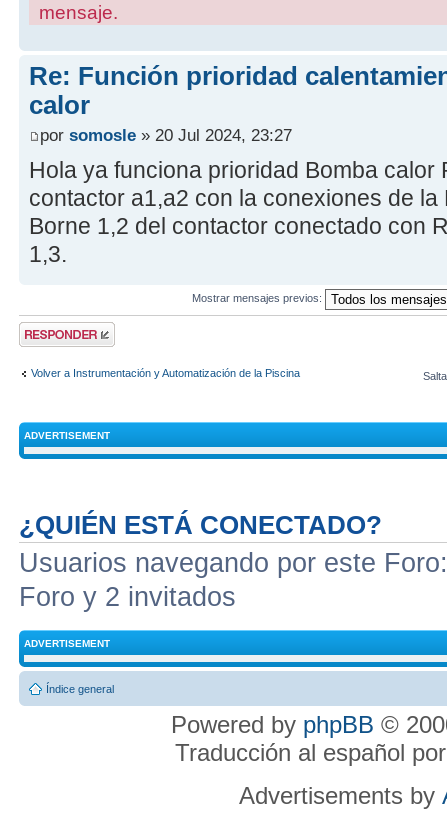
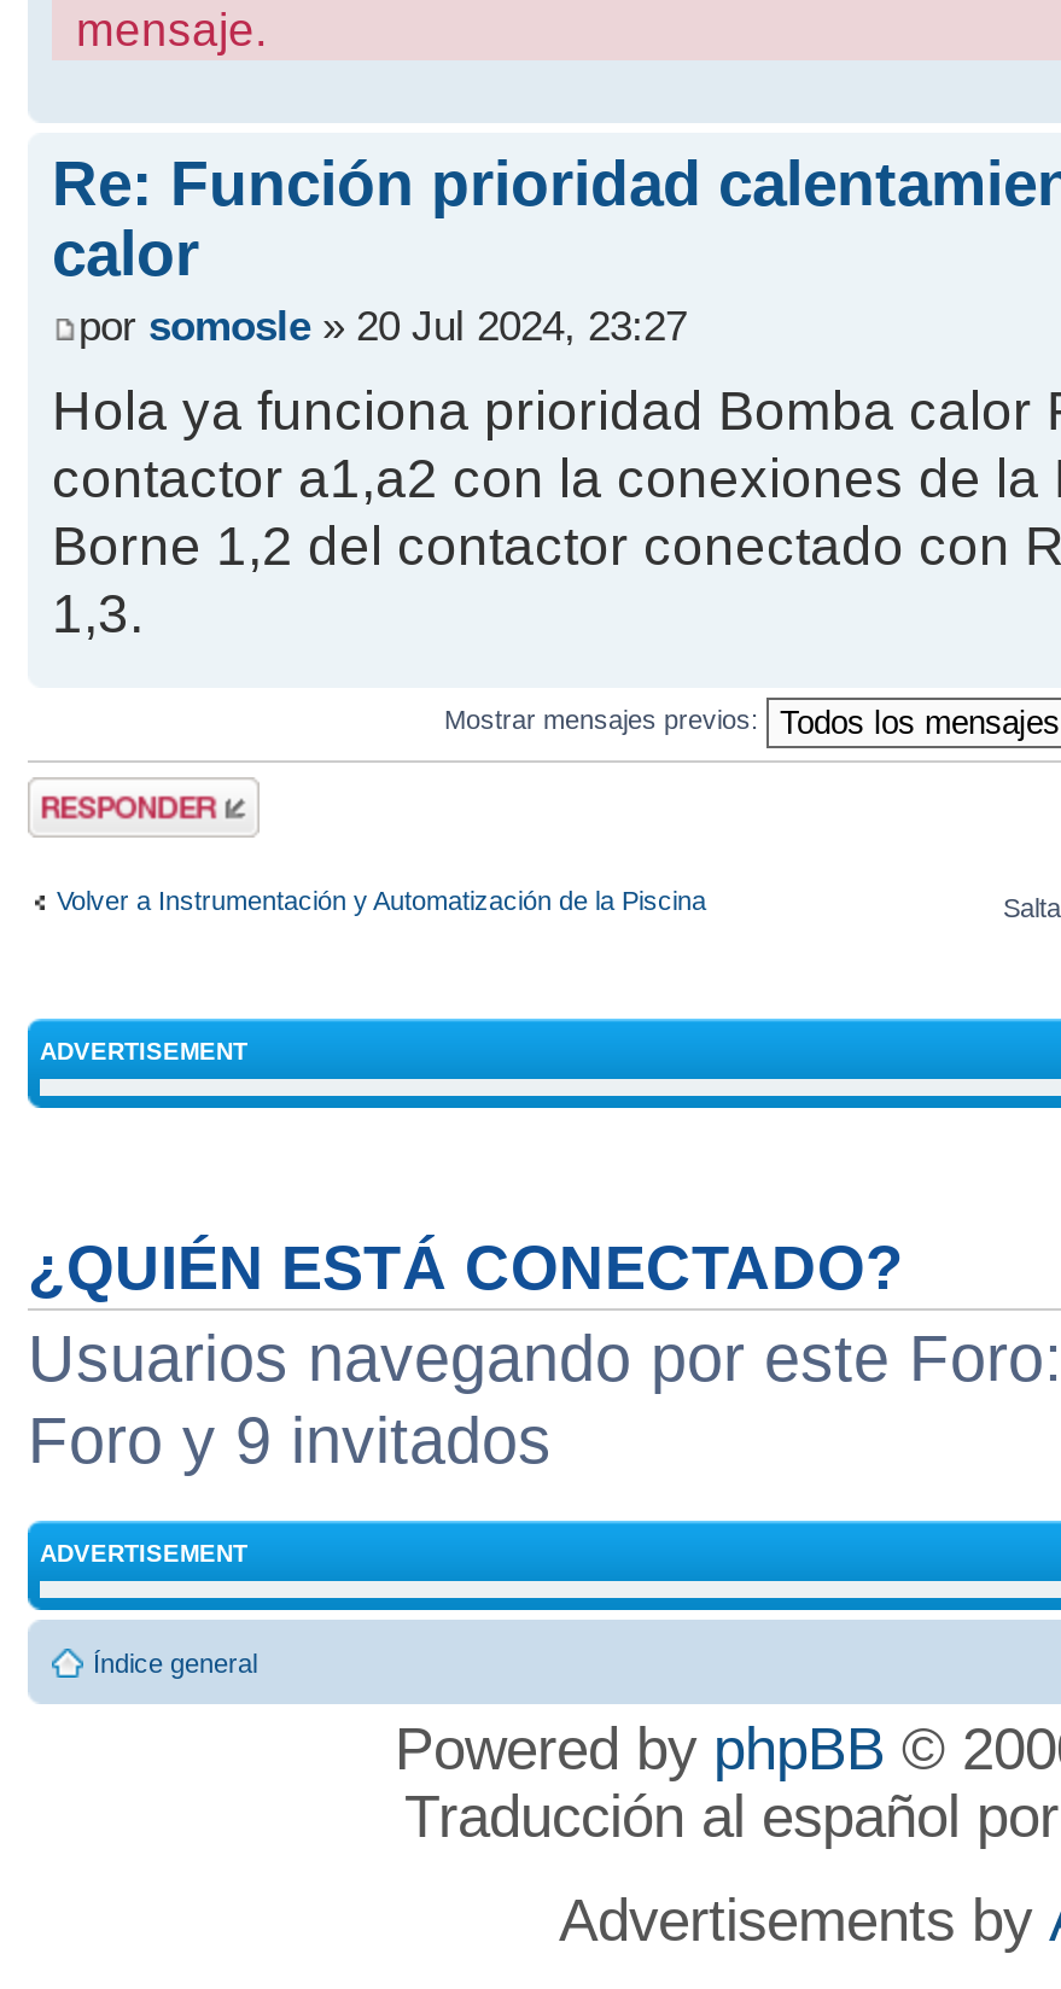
[19,582,236,612] Foro y 2 invitados -> [28,1404,552,1477] Foro y 9 invitados

